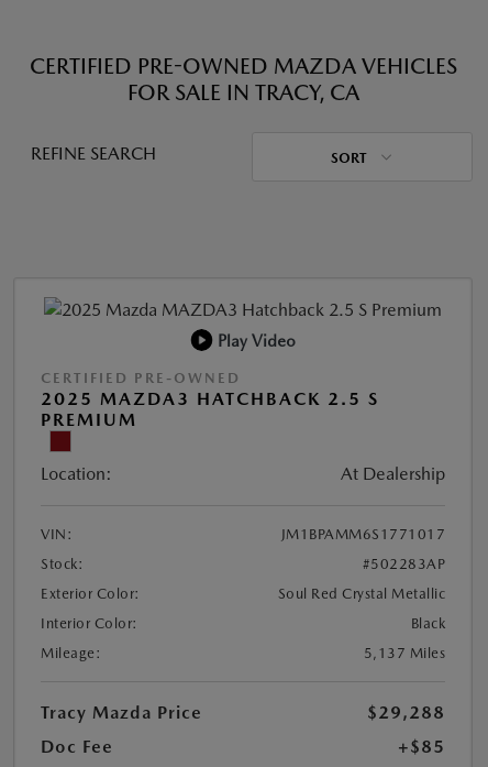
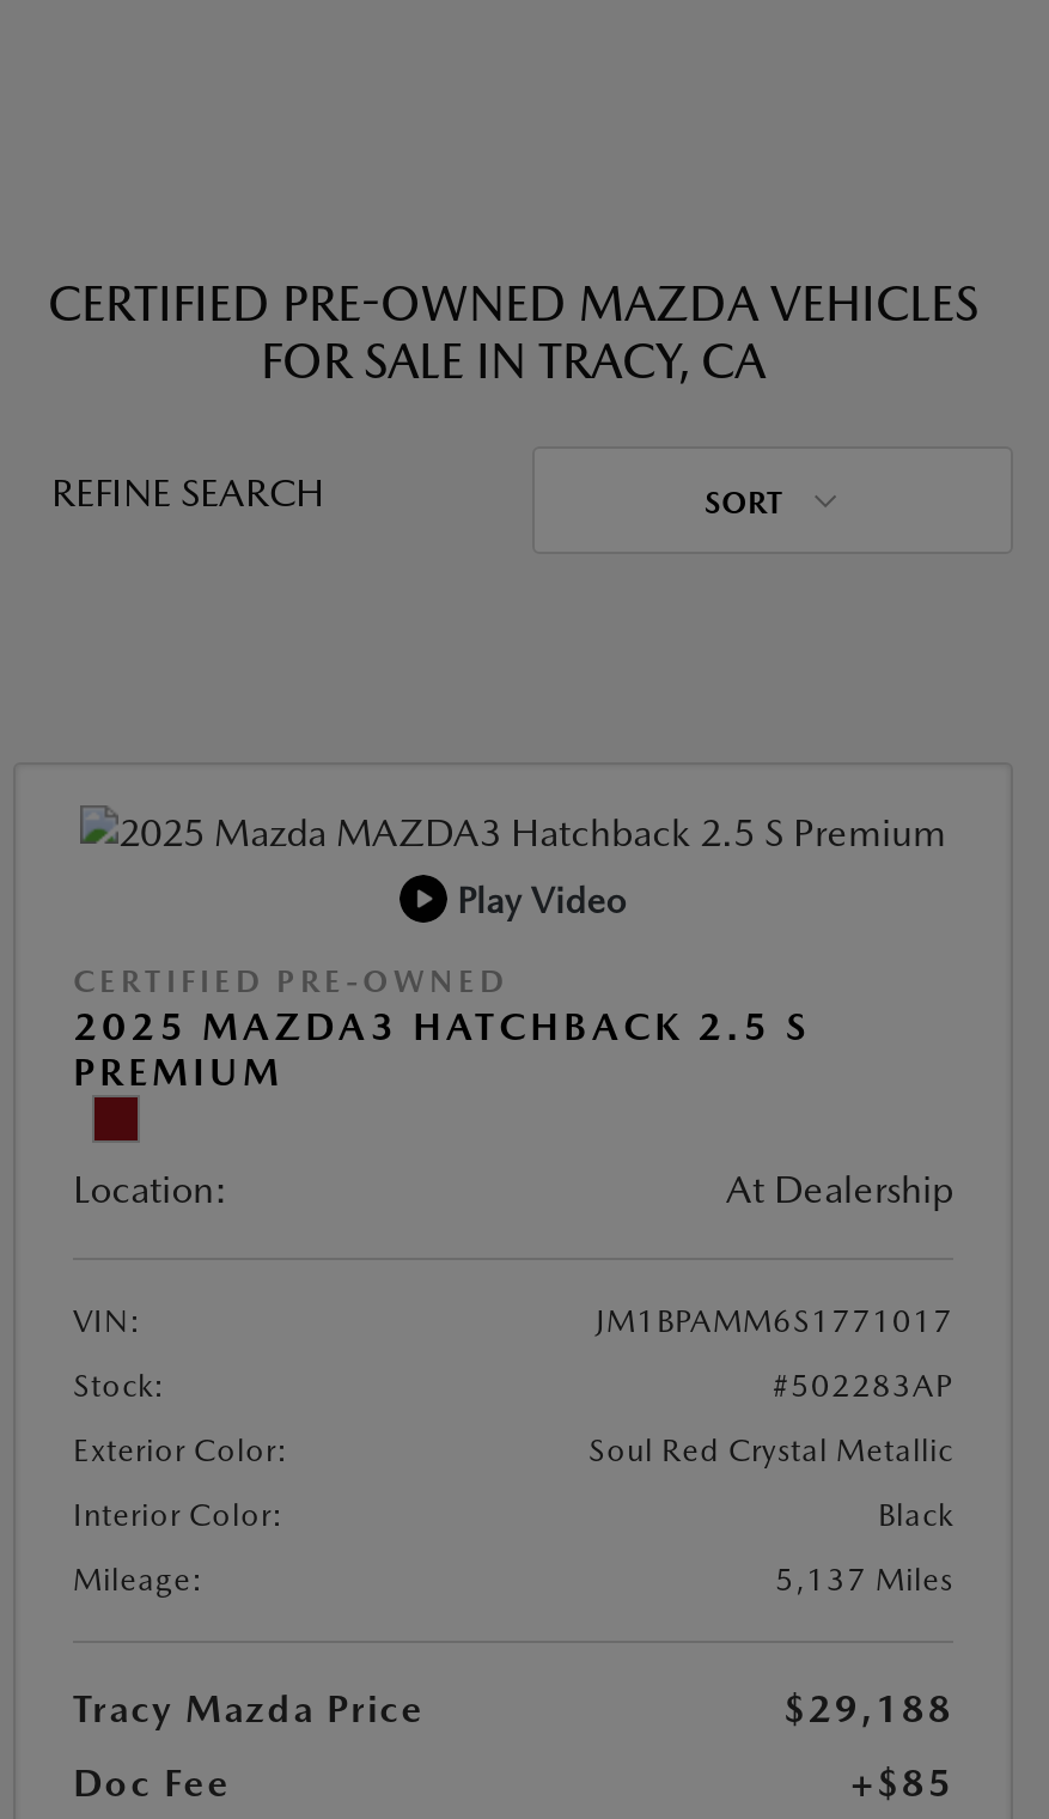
[367,702,445,723] $29,288 -> [783,1687,953,1732] $29,188

